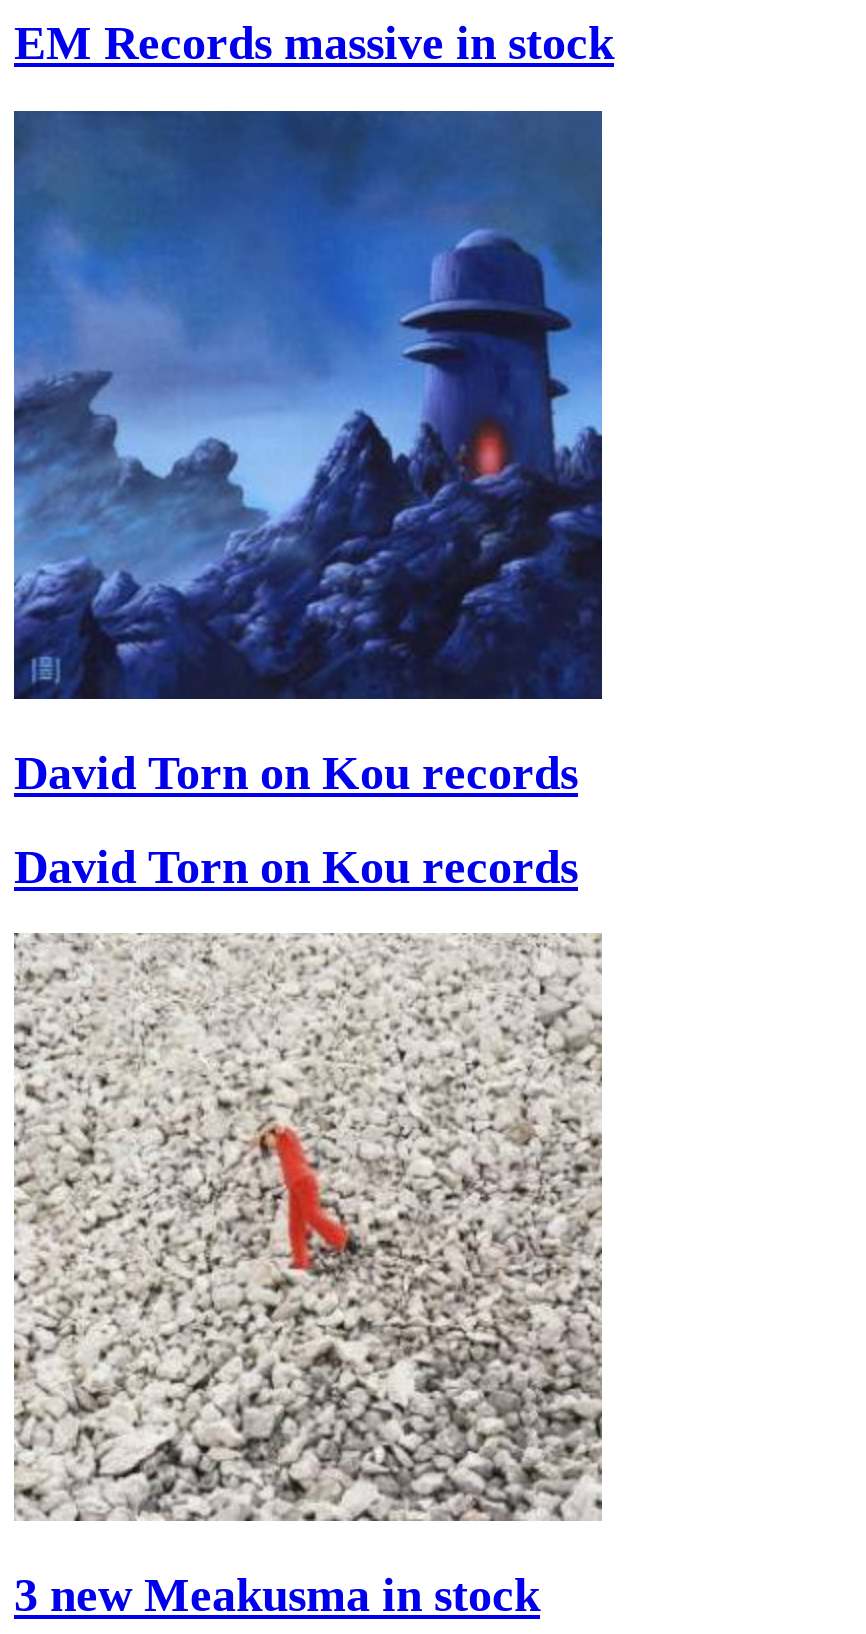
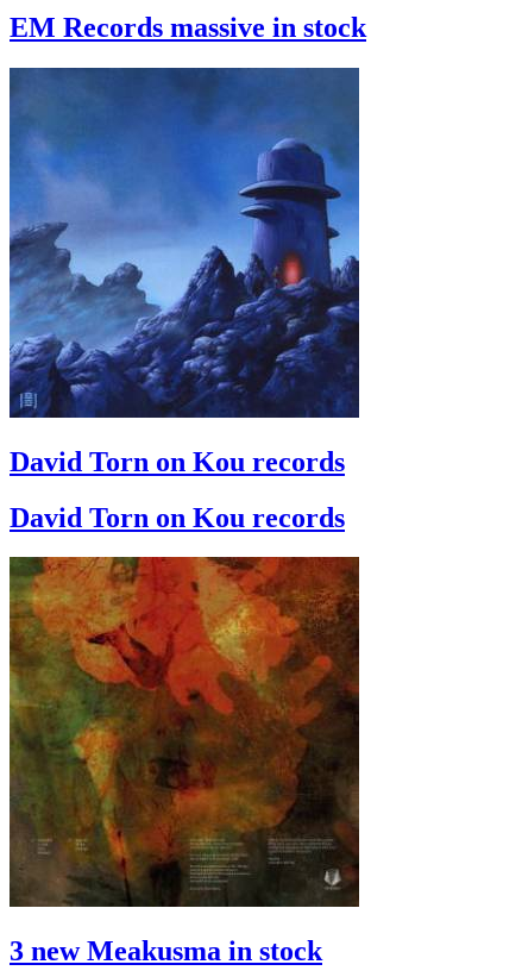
[12,933,604,1523] [image] -> [8,556,360,908] [image]

